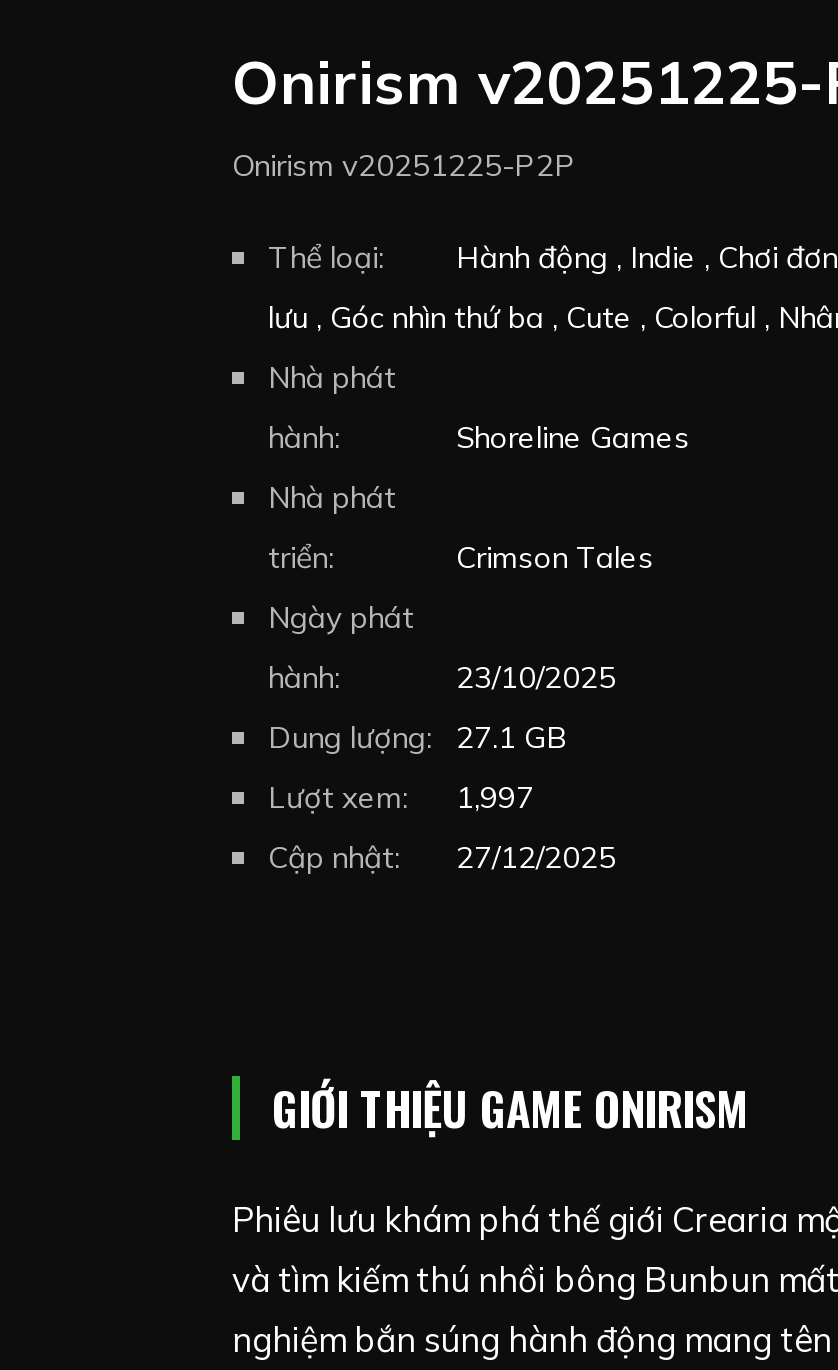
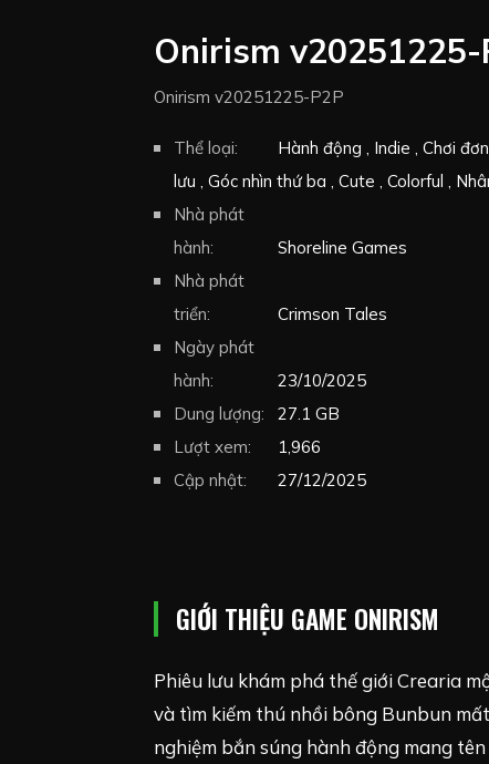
[268,777,534,815] Lượt xem: 1,997 -> [174,436,321,457] Lượt xem: 1,966

